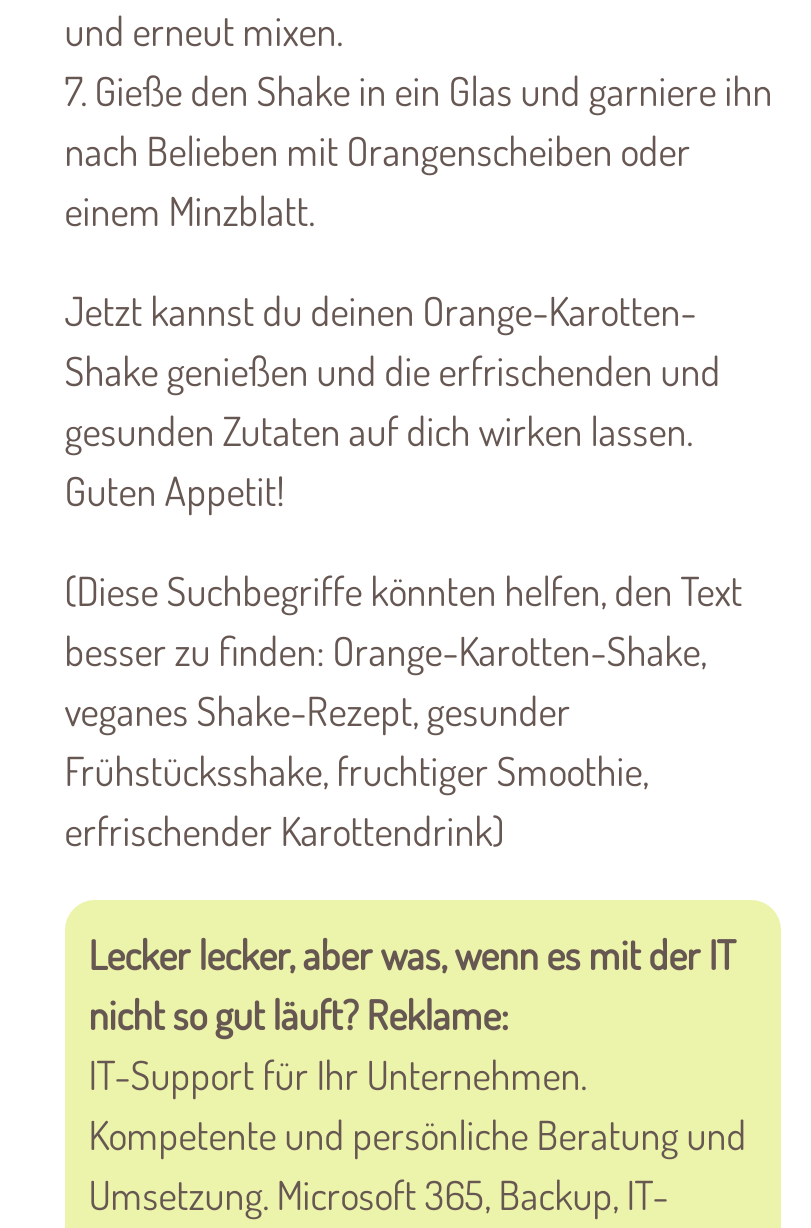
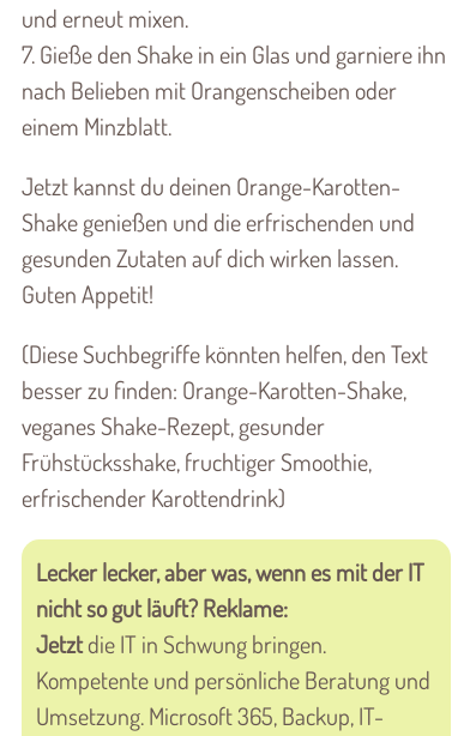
[89,1049,587,1101] IT-Support für Ihr Unternehmen. -> [36,629,326,660] Jetzt die IT in Schwung bringen.

